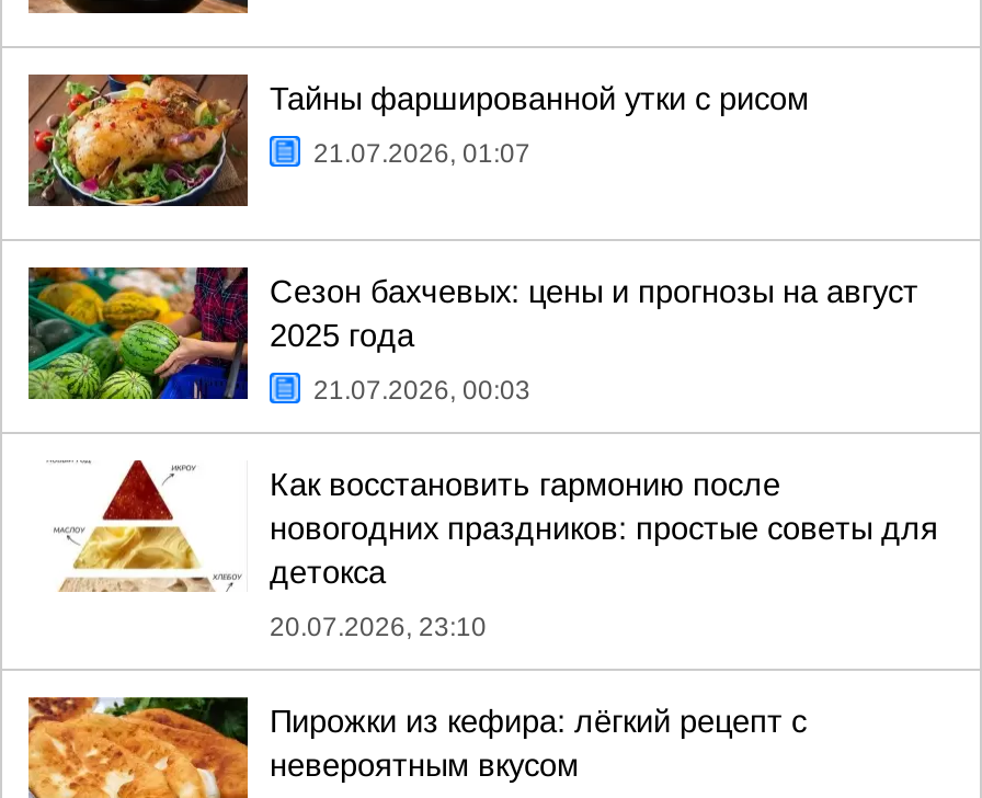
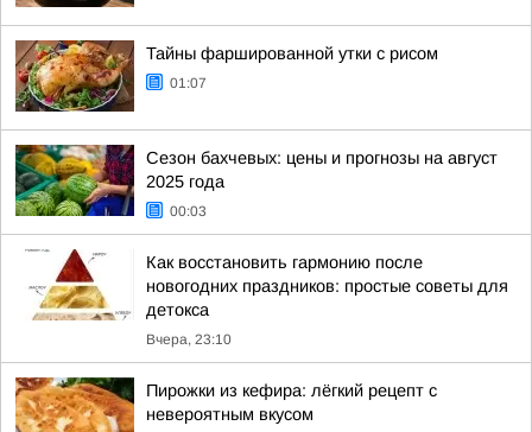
[313,138,530,169] 21.07.2026, 01:07 -> [170,75,207,91] 01:07
[313,375,530,406] 21.07.2026, 00:03 -> [170,203,207,220] 00:03
[270,612,487,642] 20.07.2026, 23:10 -> [146,331,232,348] Вчера, 23:10

